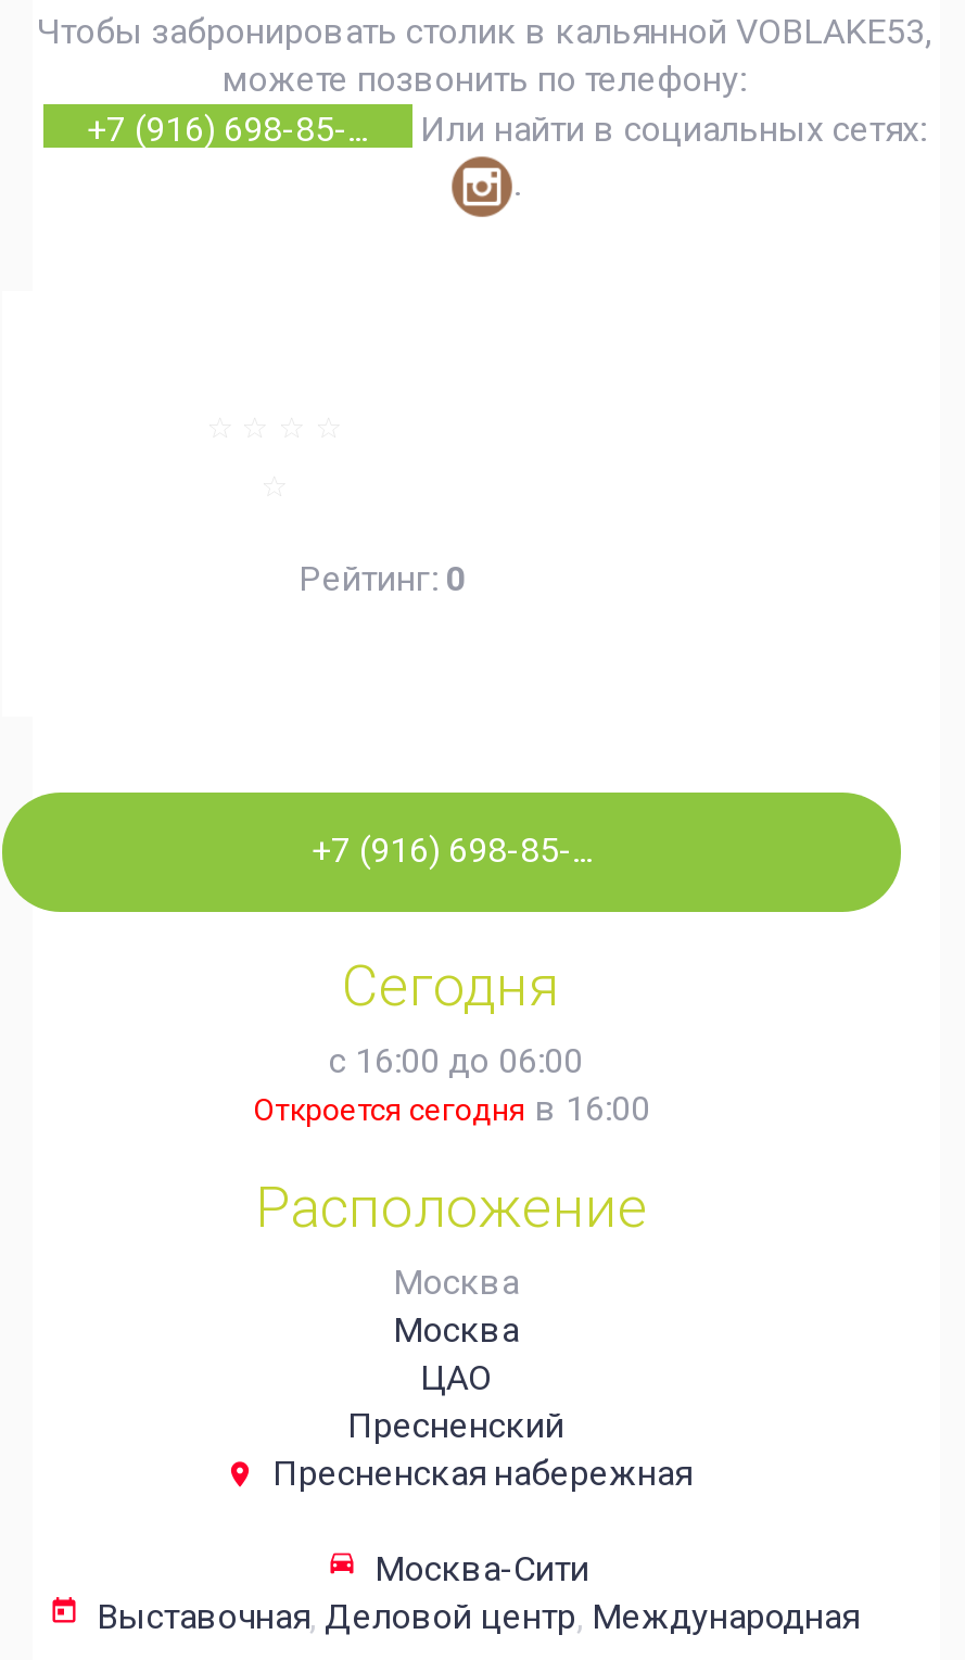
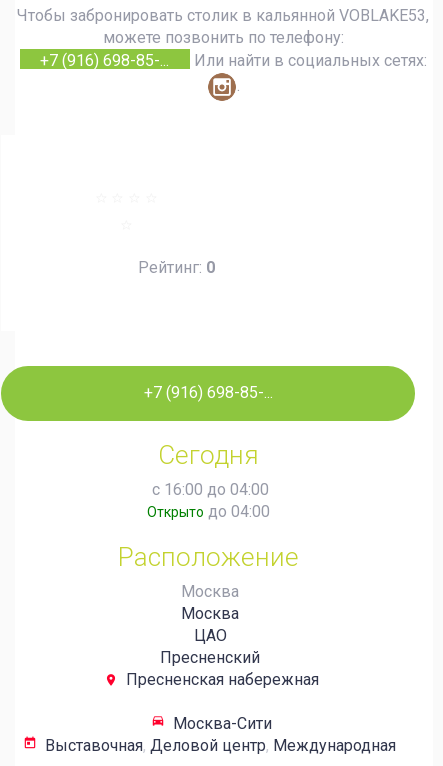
[253,1041,650,1130] с 16:00 до 06:00 | Откроется сегодня в 16:00 -> [146,480,269,521] с 16:00 до 04:00 | Открыто до 04:00

